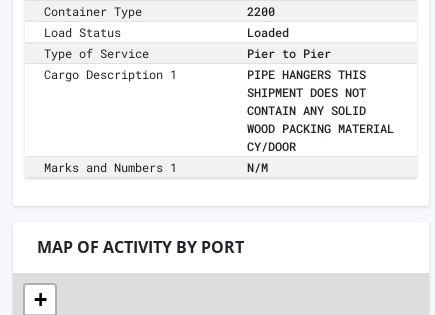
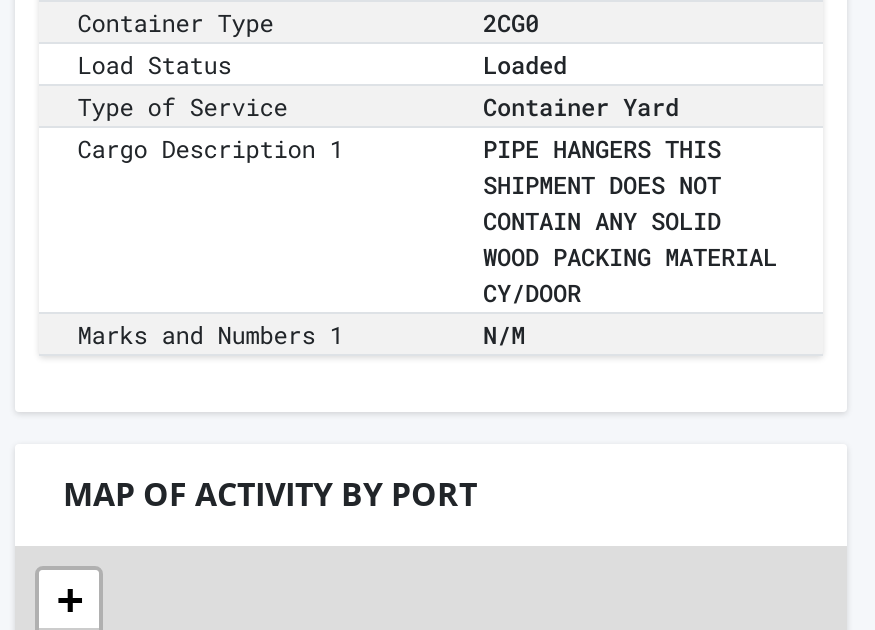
[247,3,275,19] 2200 -> [483,6,539,38] 2CG0
[247,45,331,61] Pier to Pier -> [483,90,679,122] Container Yard

